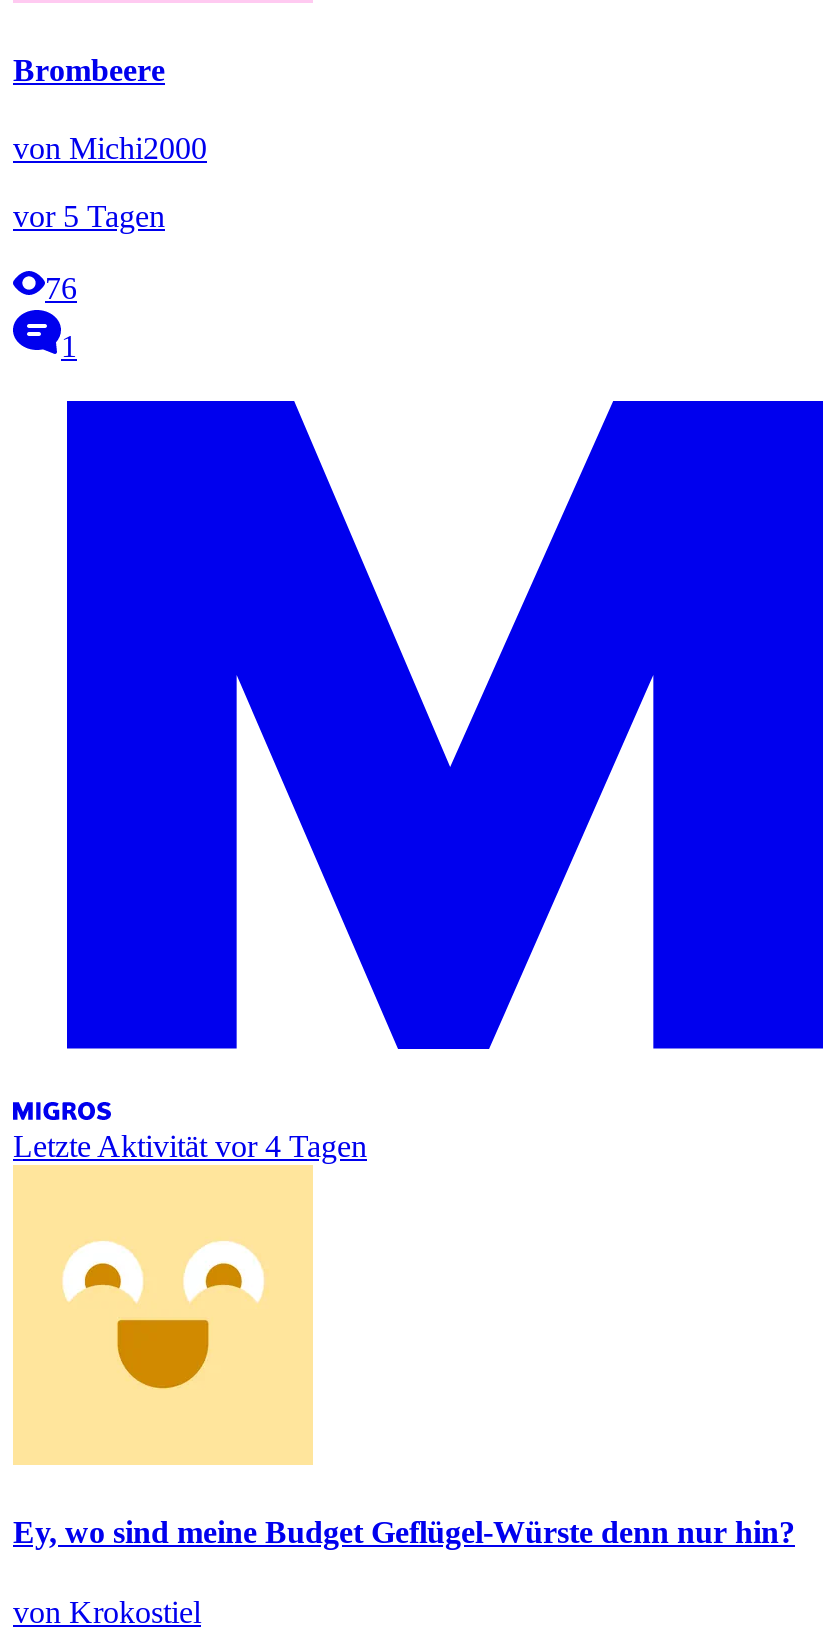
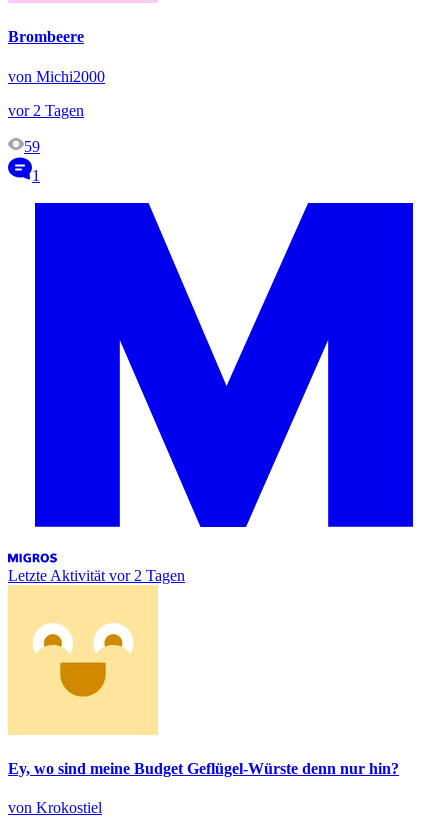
[13,199,165,233] vor 5 Tagen -> [8,102,84,119] vor 2 Tagen
[45,271,77,305] 76 -> [24,138,40,155] 59
[13,1129,367,1163] Letzte Aktivität vor 4 Tagen -> [8,567,185,584] Letzte Aktivität vor 2 Tagen

